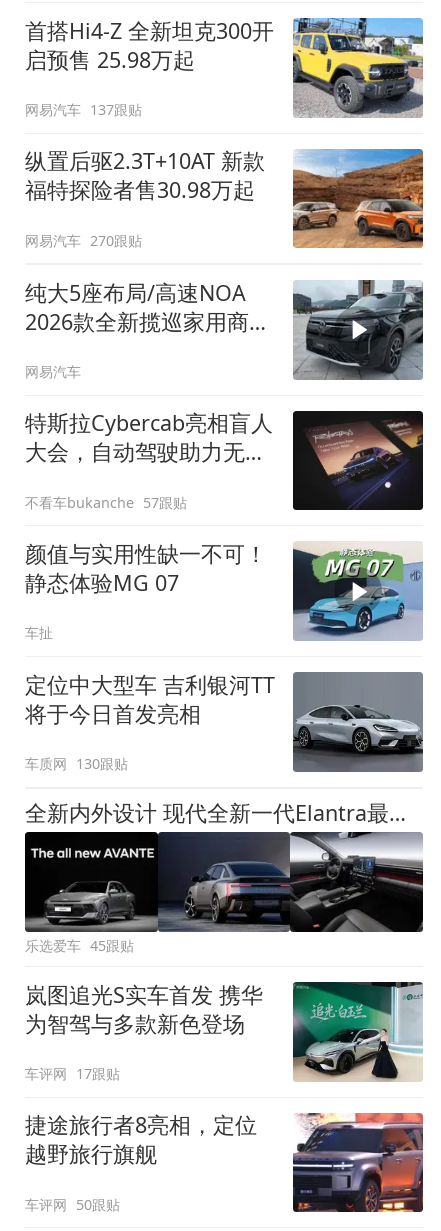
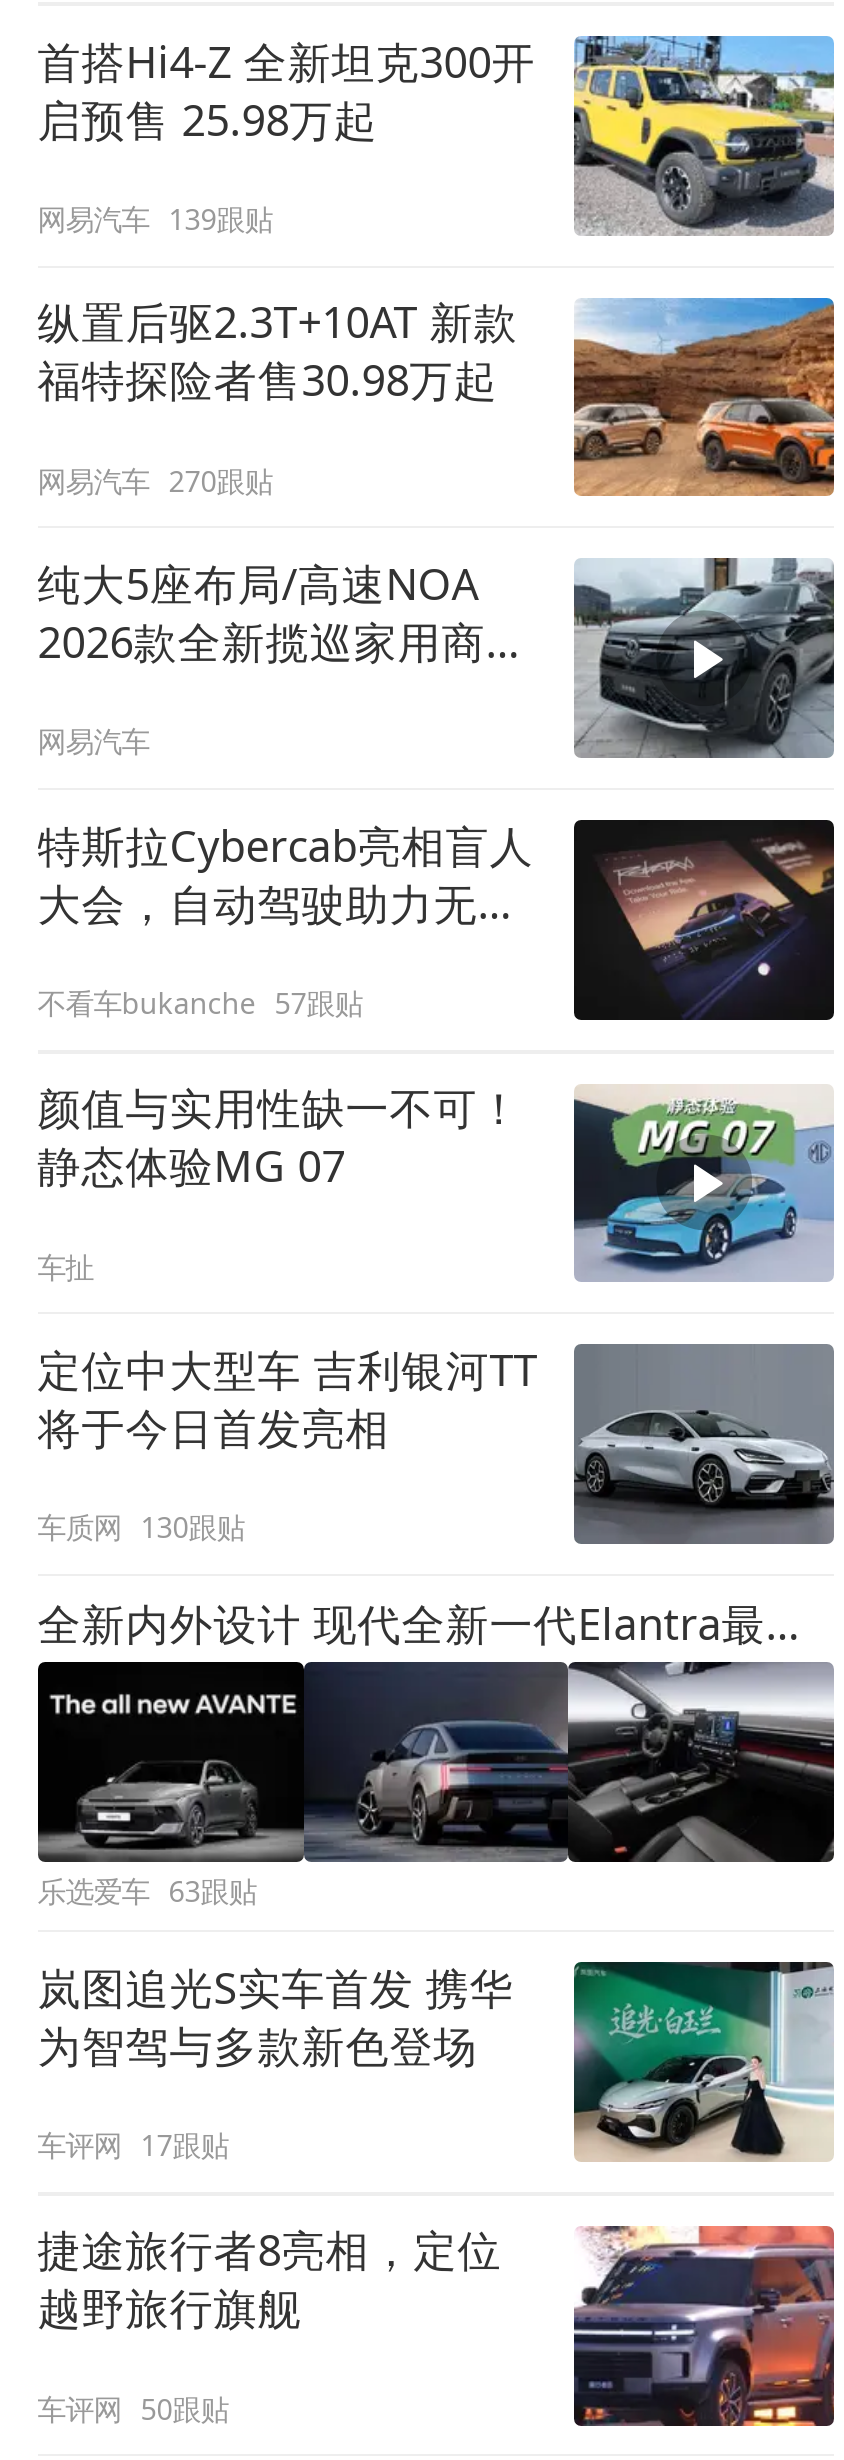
[25,100,142,119] 网易汽车 137跟贴 -> [37,200,273,238] 网易汽车 139跟贴
[25,936,134,955] 乐选爱车 45跟贴 -> [37,1871,257,1909] 乐选爱车 63跟贴

